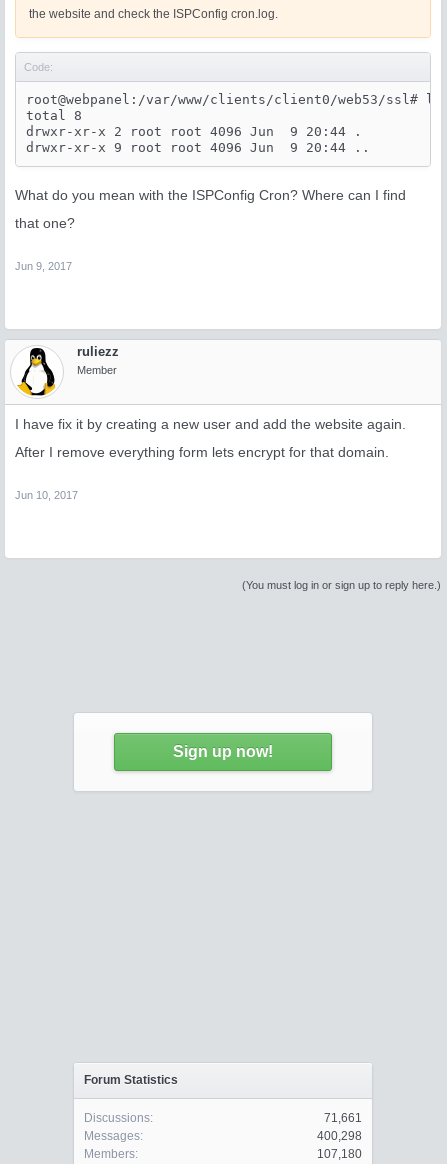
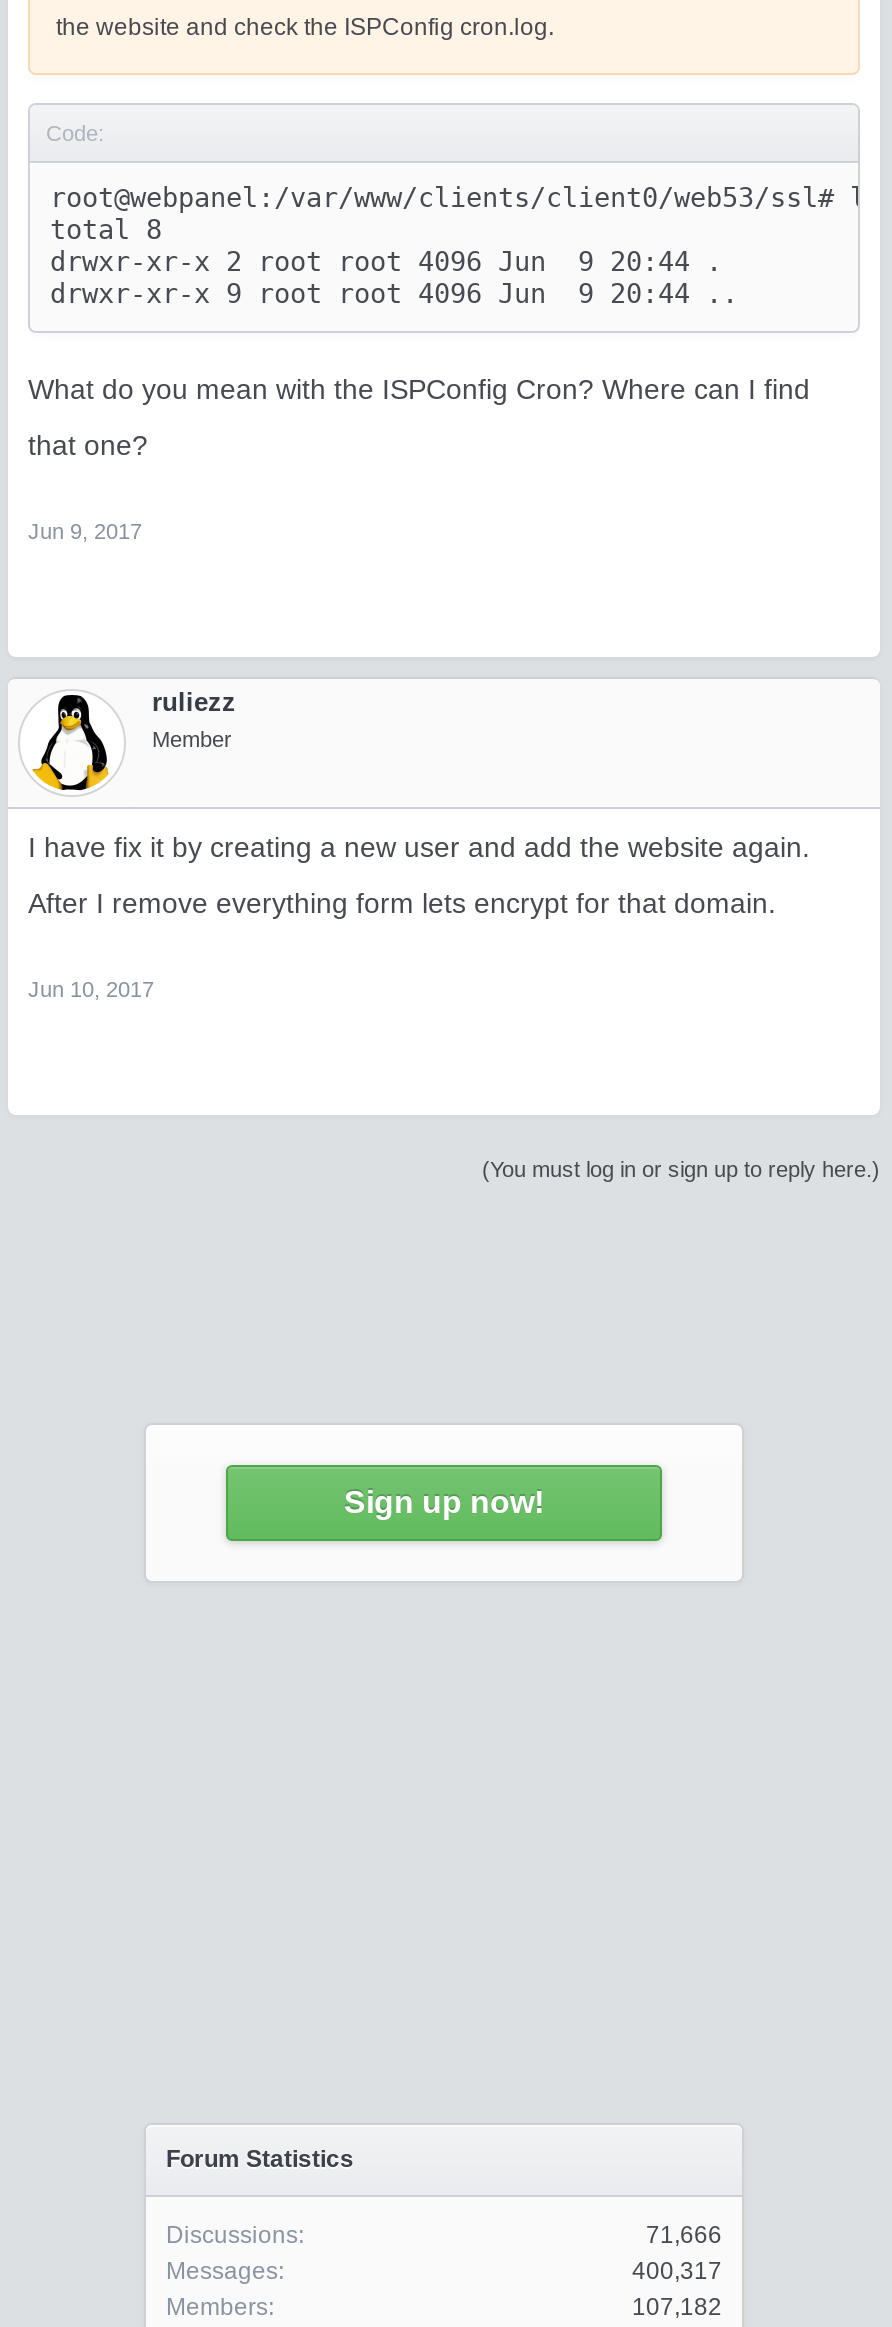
[324,1111,362,1125] 71,661 -> [646,2221,722,2249] 71,666
[317,1129,362,1143] 400,298 -> [632,2257,722,2285] 400,317
[317,1147,362,1161] 107,180 -> [632,2293,722,2321] 107,182

